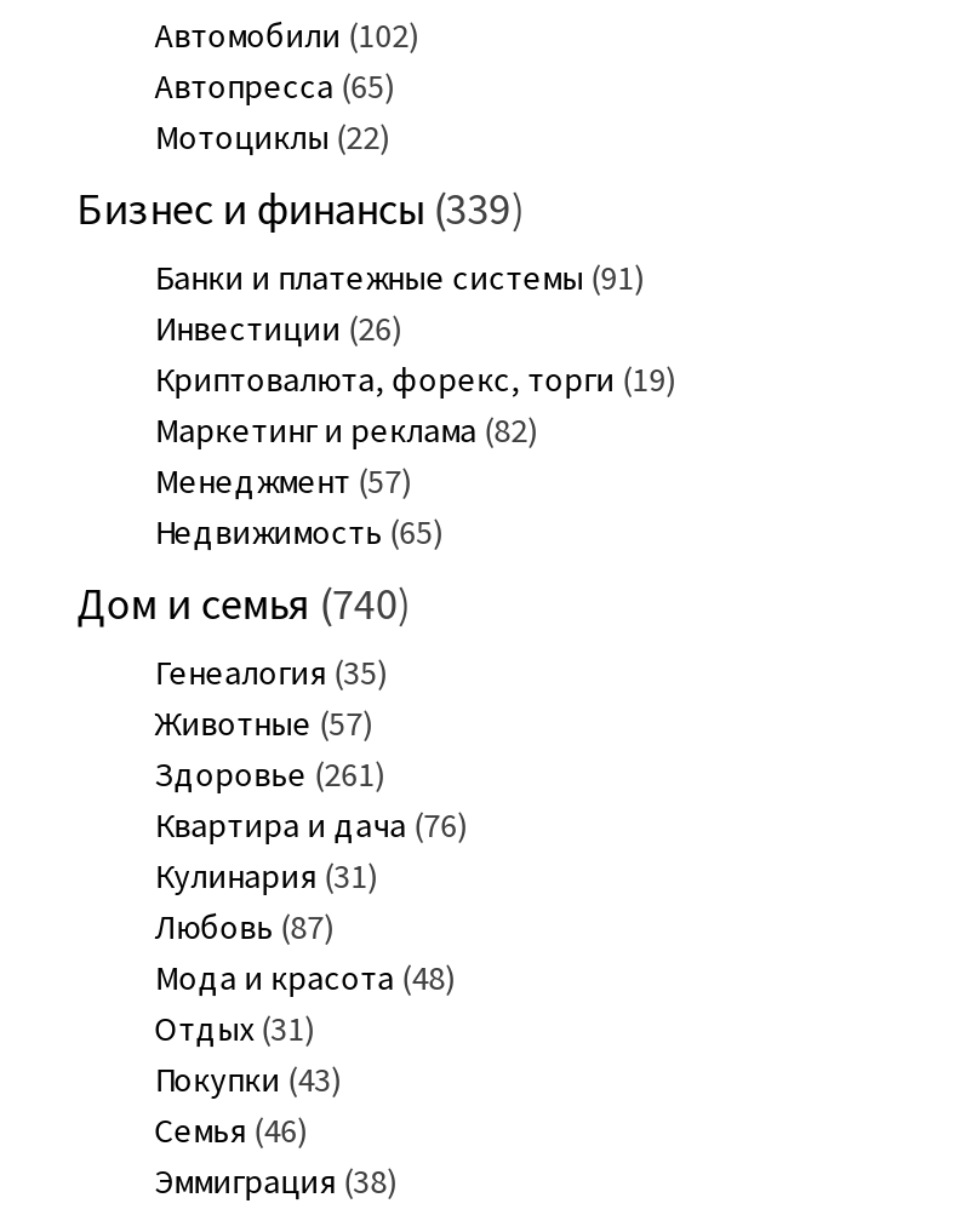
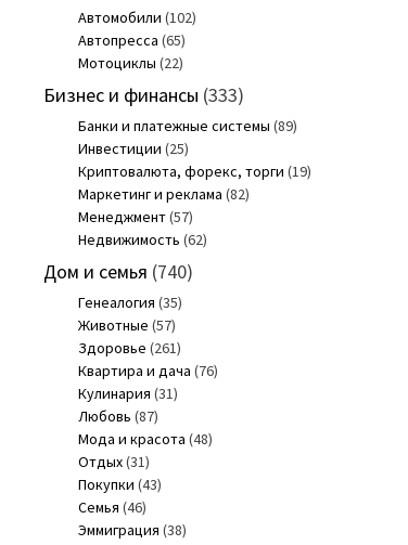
[77,179,526,235] Бизнес и финансы (339) -> [43,82,244,107] Бизнес и финансы (333)
[155,254,644,298] Банки и платежные системы (91) -> [78,115,297,135] Банки и платежные системы (89)
[155,305,402,349] Инвестиции (26) -> [78,138,189,158] Инвестиции (25)
[155,509,443,552] Недвижимость (65) -> [78,229,207,249] Недвижимость (62)

